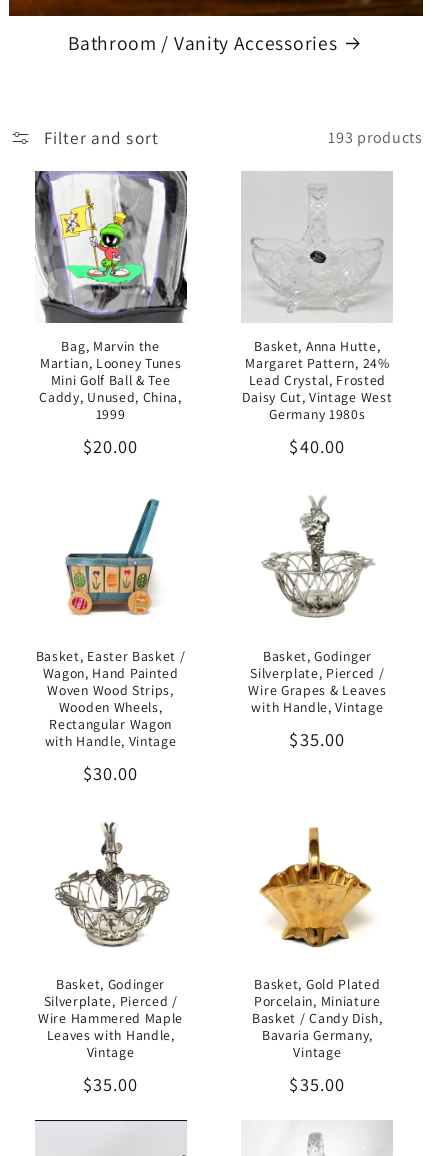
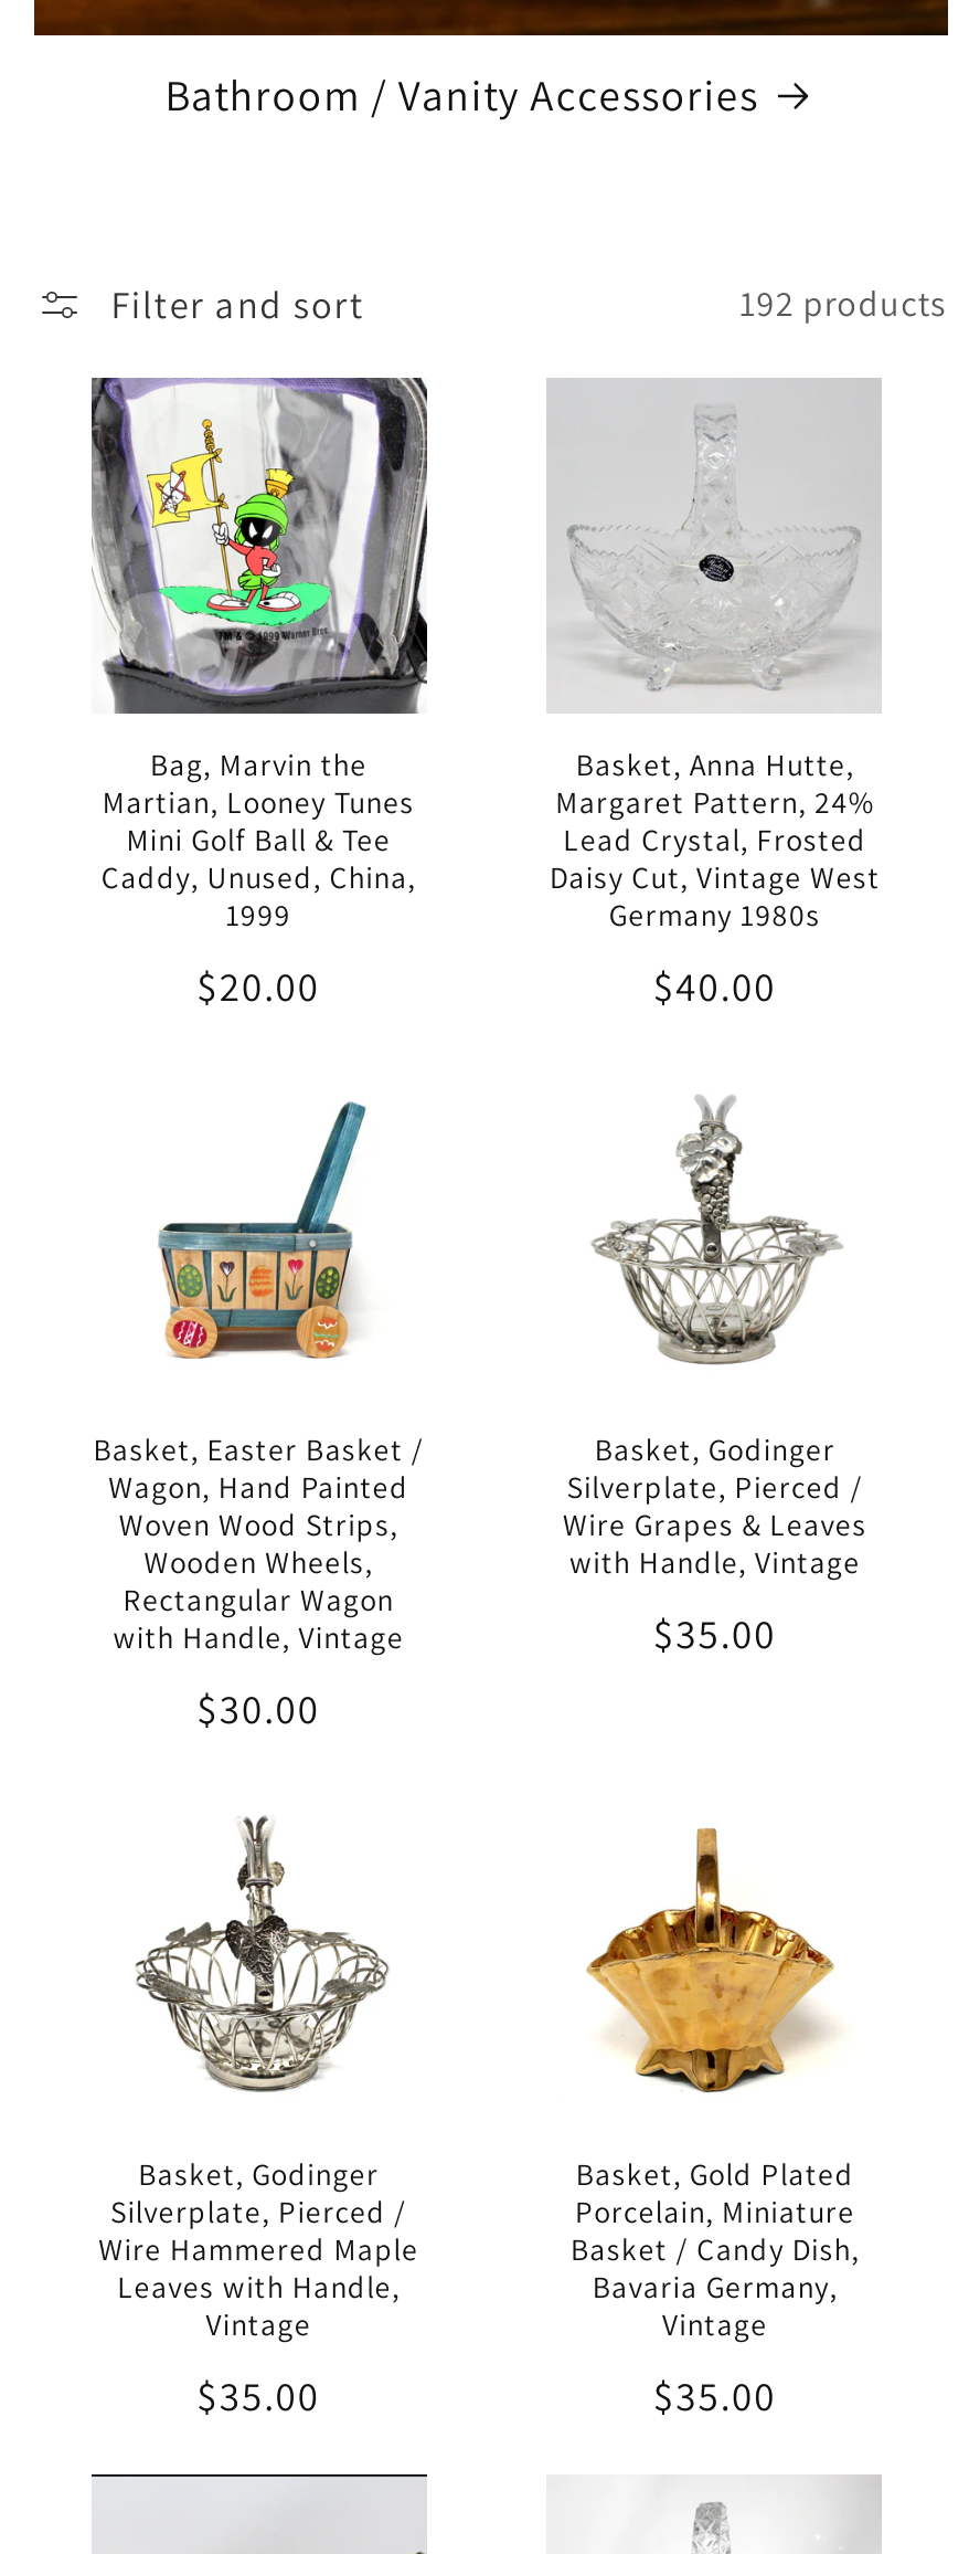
[328,127,423,148] 193 products -> [739,281,948,328] 192 products

